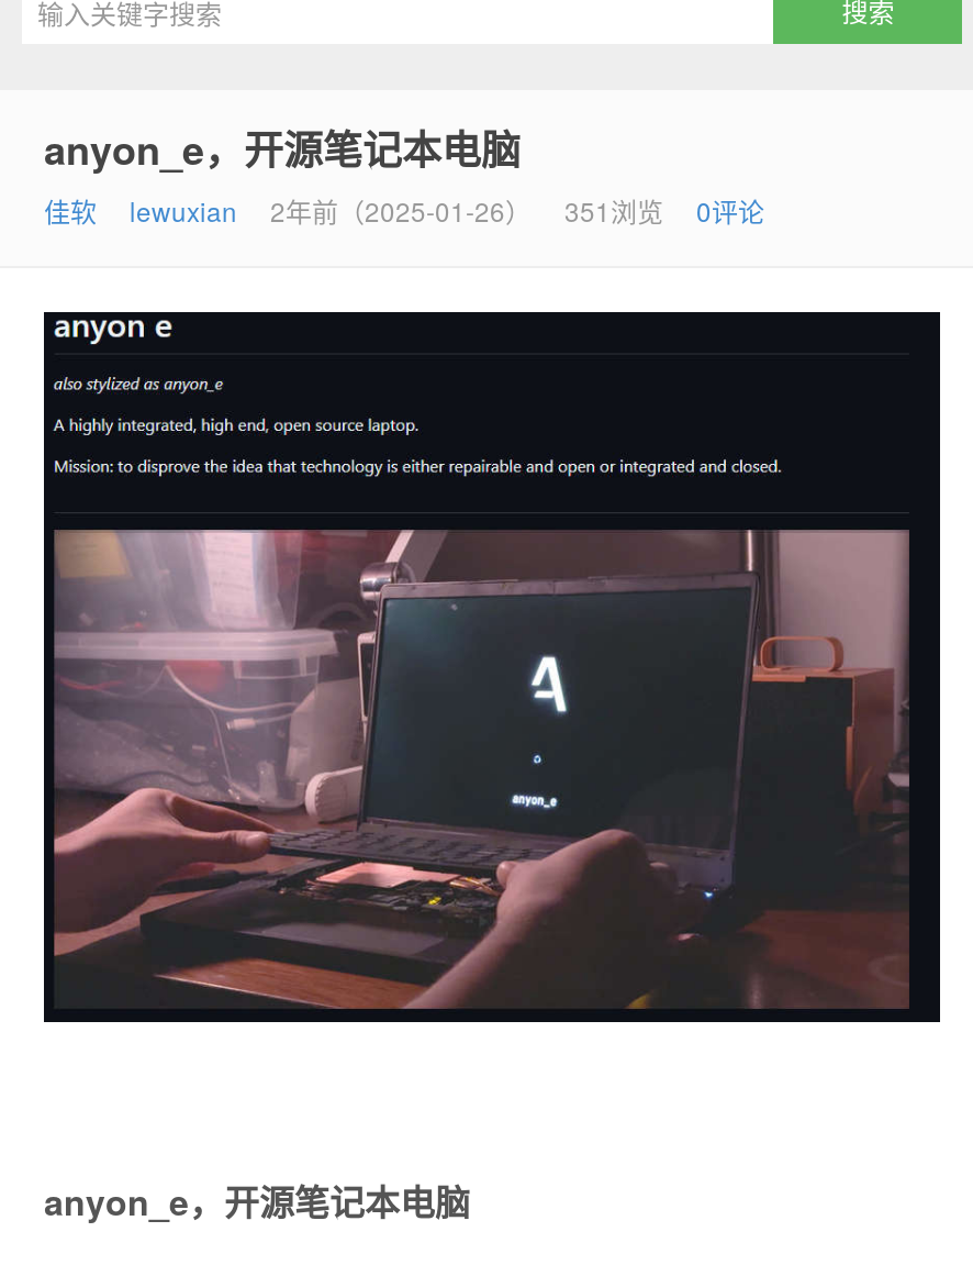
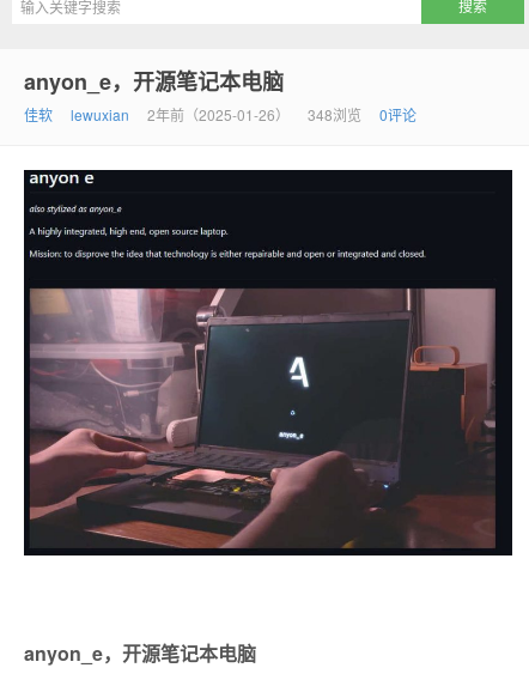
[44,191,764,229] 佳软 lewuxian 2年前（2025-01-26） 351浏览 0评论 -> [24,104,416,125] 佳软 lewuxian 2年前（2025-01-26） 348浏览 0评论

